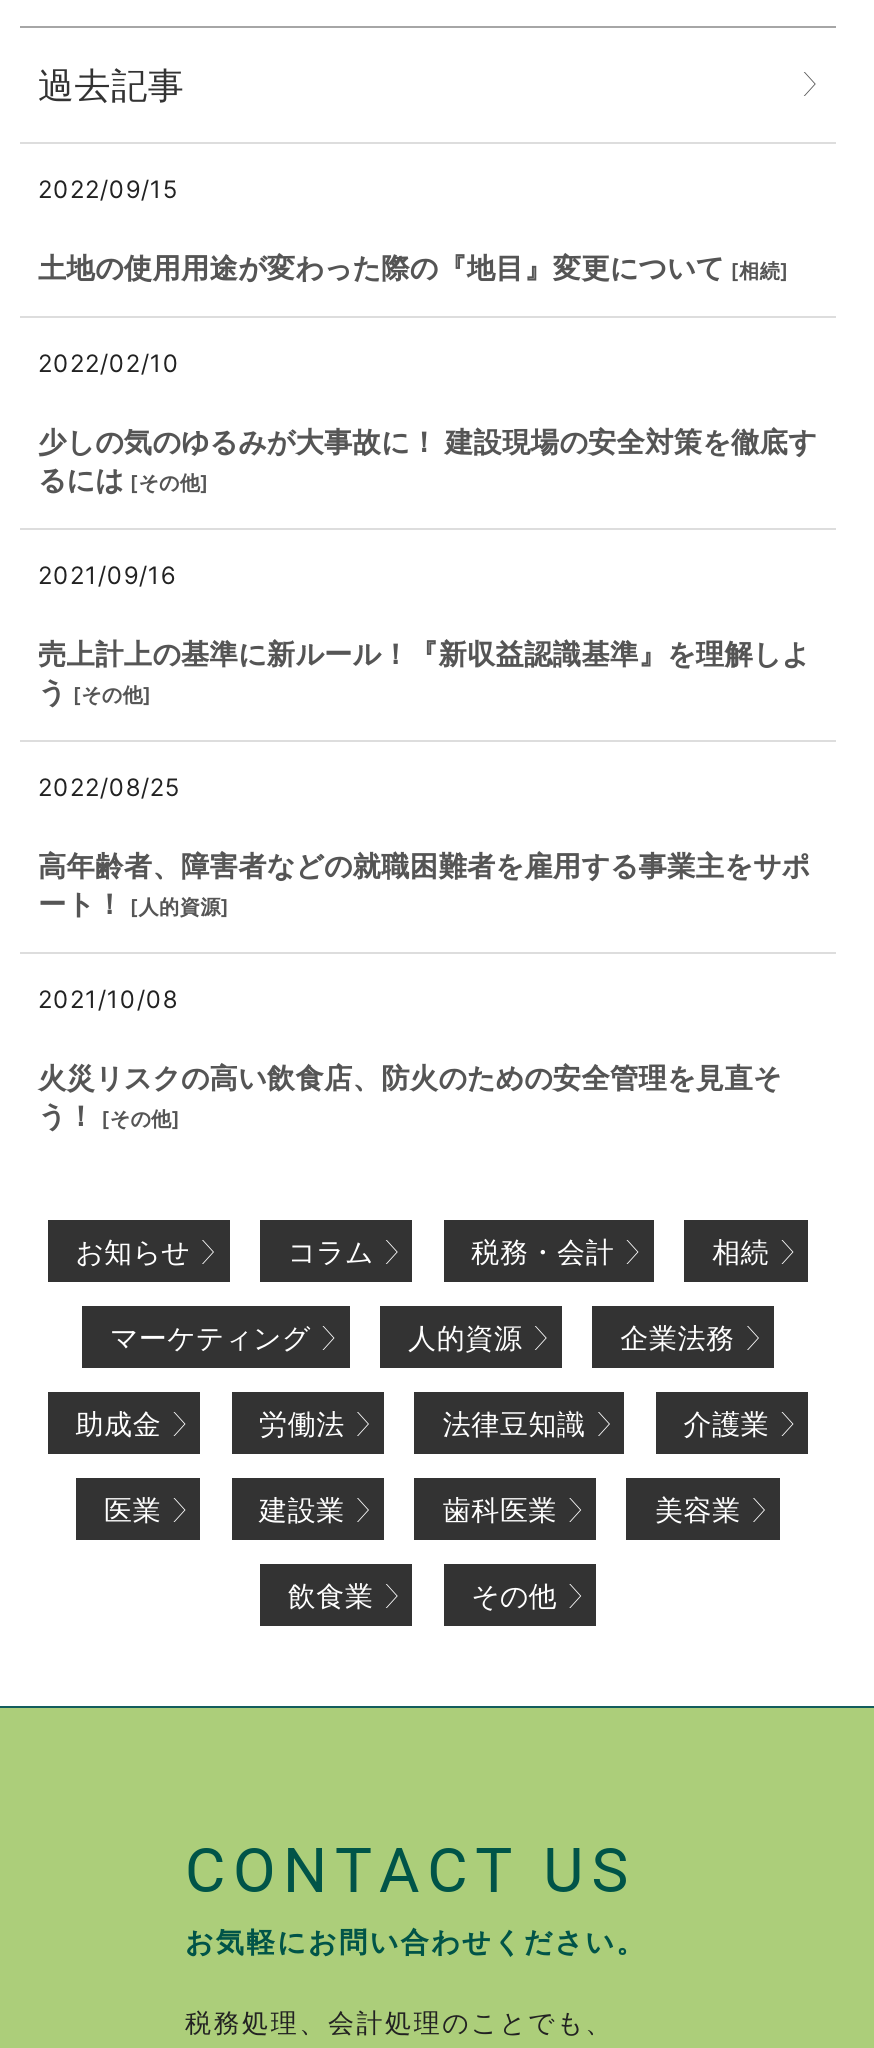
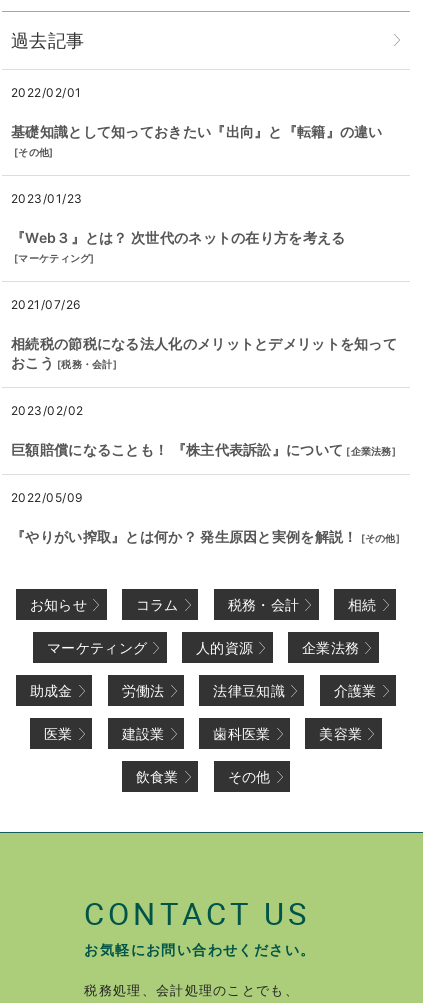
[38,175,178,205] 2022/09/15 -> [11,85,82,100] 2022/02/01
[38,251,789,285] 土地の使用用途が変わった際の『地目』変更について [相続] -> [11,123,383,158] 基礎知識として知っておきたい『出向』と『転籍』の違い | [その他]
[38,349,180,379] 2022/02/10 -> [11,191,83,206] 2023/01/23
[38,425,817,497] 少しの気のゆるみが大事故に！ 建設現場の安全対策を徹底す | るには [その他] -> [11,229,345,264] 『Web３』とは？ 次世代のネットの在り方を考える | [マーケティング]
[38,561,176,591] 2021/09/16 -> [11,297,81,312] 2021/07/26
[38,637,810,709] 売上計上の基準に新ルール！『新収益認識基準』を理解しよ | う [その他] -> [11,335,397,371] 相続税の節税になる法人化のメリットとデメリットを知って | おこう [税務・会計]
[38,773,180,803] 2022/08/25 -> [11,403,84,418] 2023/02/02
[38,849,810,921] 高年齢者、障害者などの就職困難者を雇用する事業主をサポ | ート！ [人的資源] -> [11,441,396,458] 巨額賠償になることも！ 『株主代表訴訟』について [企業法務]
[38,985,178,1015] 2021/10/08 -> [11,490,83,505] 2022/05/09
[38,1061,782,1133] 火災リスクの高い飲食店、防火のための安全管理を見直そ | う！ [その他] -> [11,528,400,545] 『やりがい搾取』とは何か？ 発生原因と実例を解説！ [その他]

